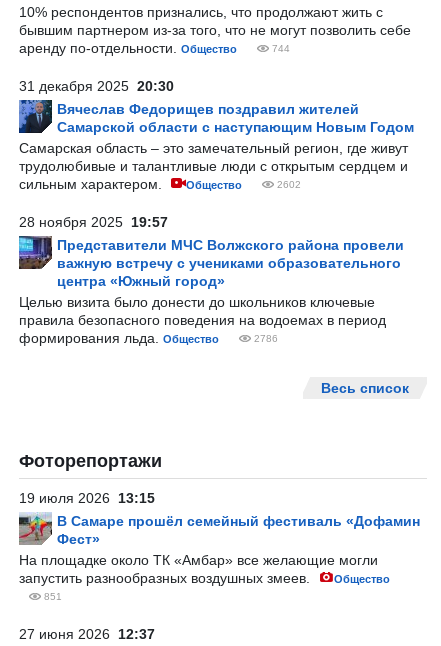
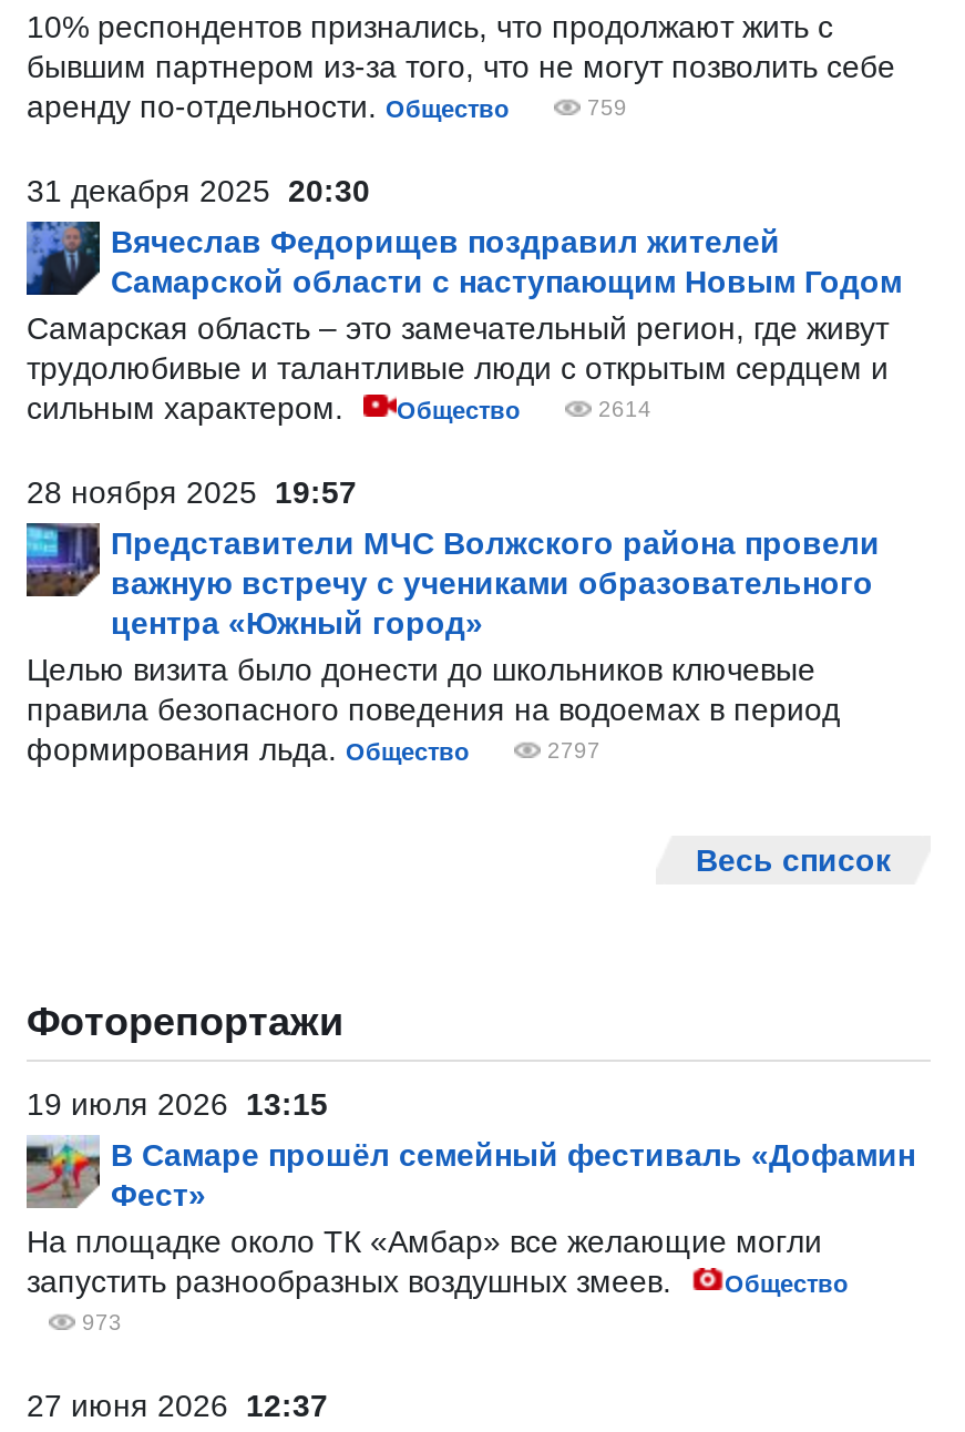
[272,43,290,54] 744 -> [587,95,627,120] 759
[277,179,301,190] 2602 -> [598,397,651,421] 2614
[254,333,278,344] 2786 -> [547,738,600,763] 2797
[44,591,62,602] 851 -> [82,1310,122,1334] 973

